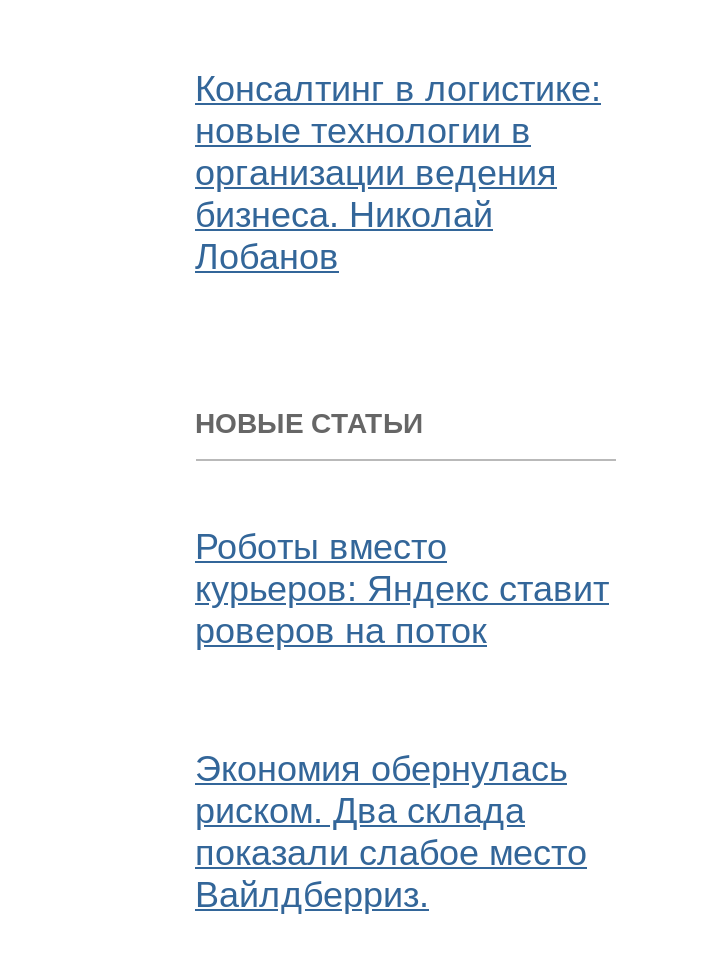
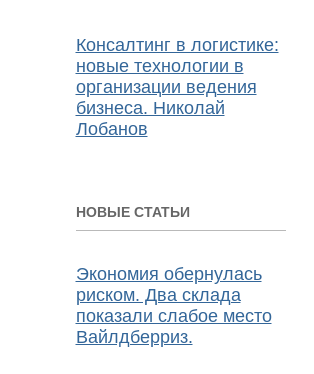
[195,528,609,652] Роботы вместо | курьеров: Яндекс ставит | роверов на поток -> none

